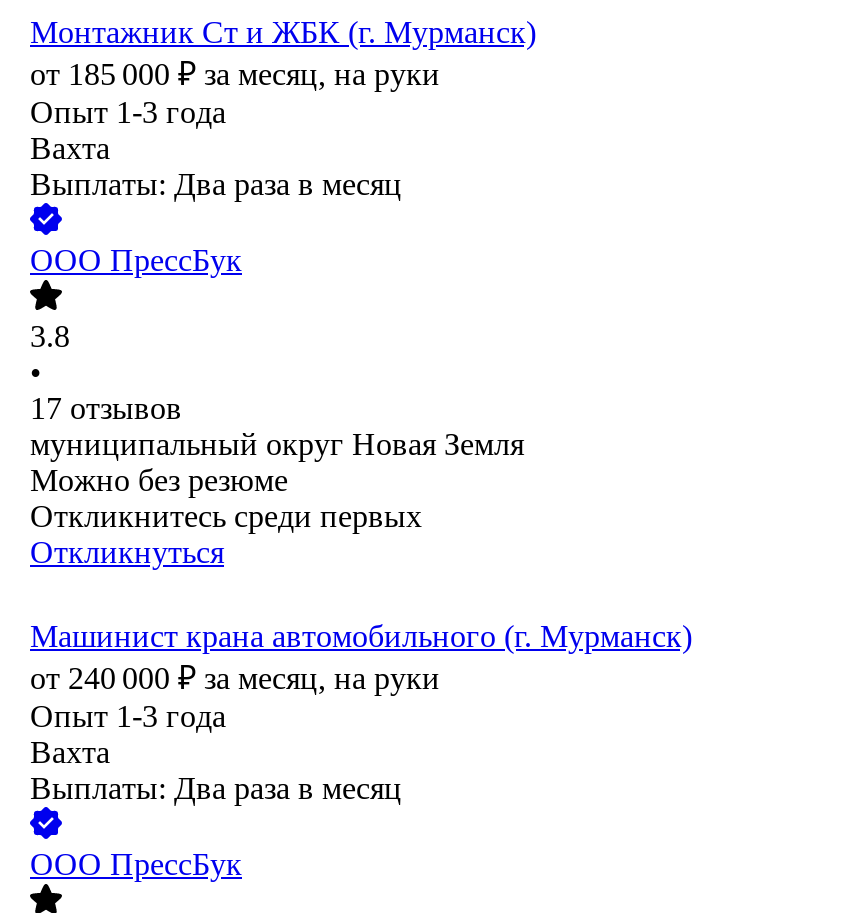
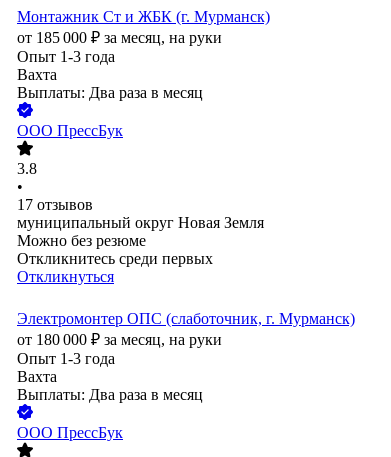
[30,620,692,654] Машинист крана автомобильного (г. Мурманск) -> [17,310,355,327] Электромонтер ОПС (слаботочник, г. Мурманск)
[30,662,440,696] от 240 000 ₽ за месяц, на руки -> [17,331,222,348] от 180 000 ₽ за месяц, на руки

